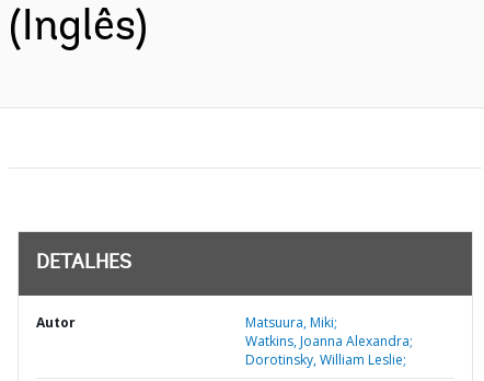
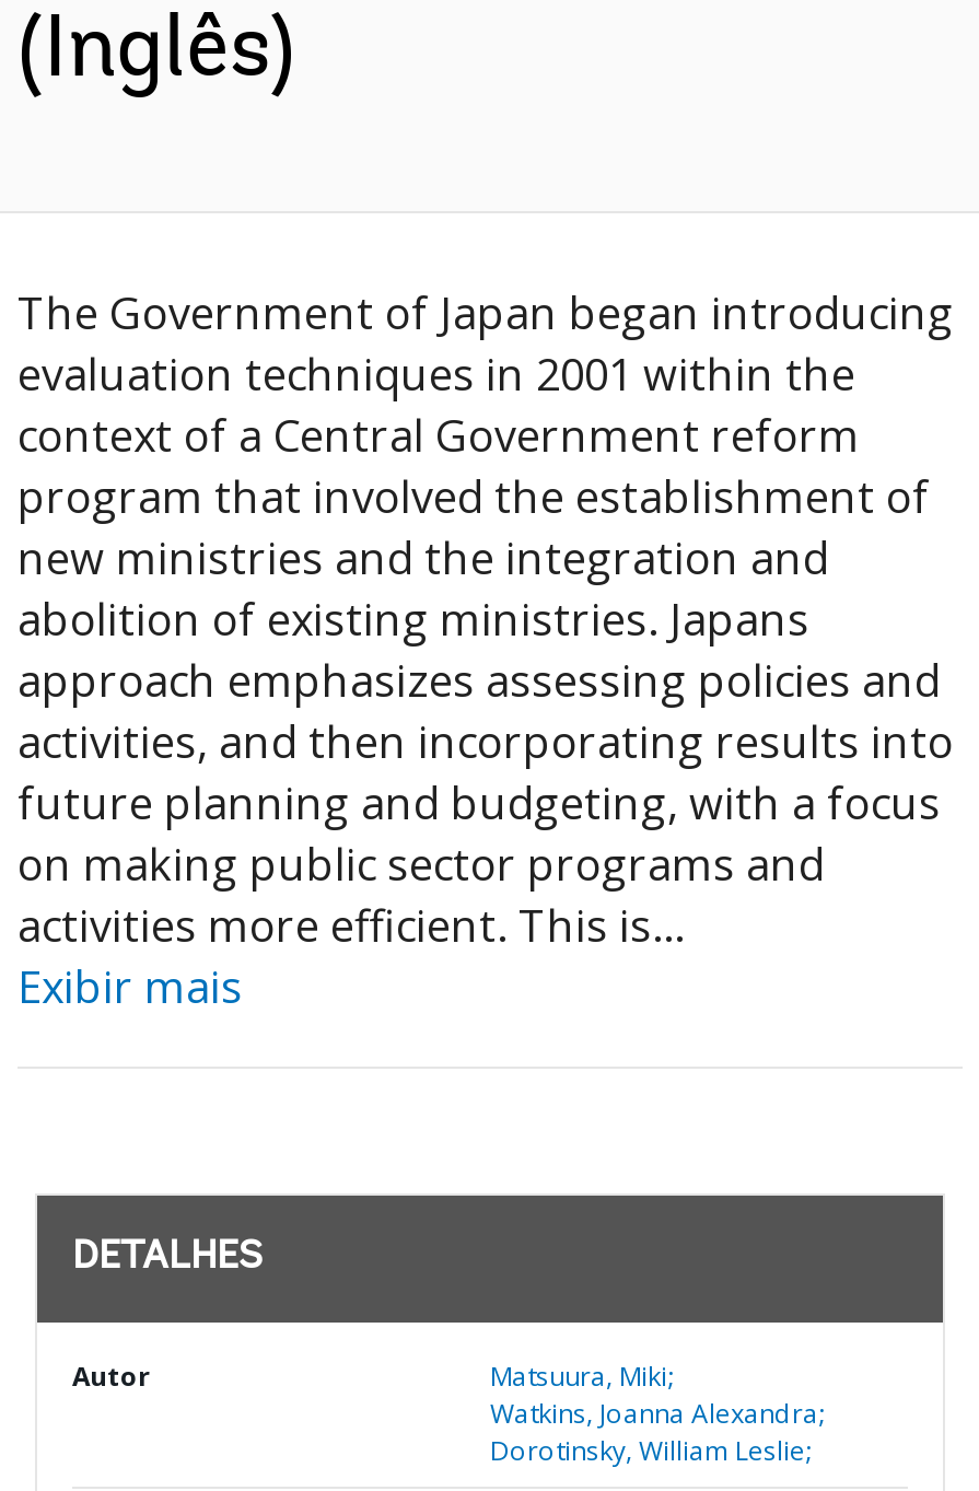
none -> [18,283,954,1016] The Government of Japan began introducing | evaluation techniques in 2001 within the | context of a Central Government reform | program that involved the establishment of | new ministries and the integration and | abolition of existing ministries. Japans | approach emphasizes assessing policies and | activities, and then incorporating results into | future planning and budgeting, with a focus | on making public sector programs and | activities more efficient. This is... | Exibir mais

